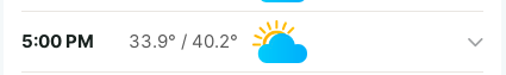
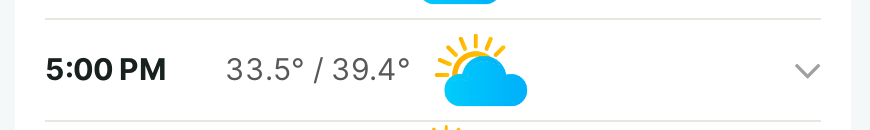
[21,30,238,52] 5:00 PM 33.9° / 40.2° -> [45,50,411,88] 5:00 PM 33.5° / 39.4°

